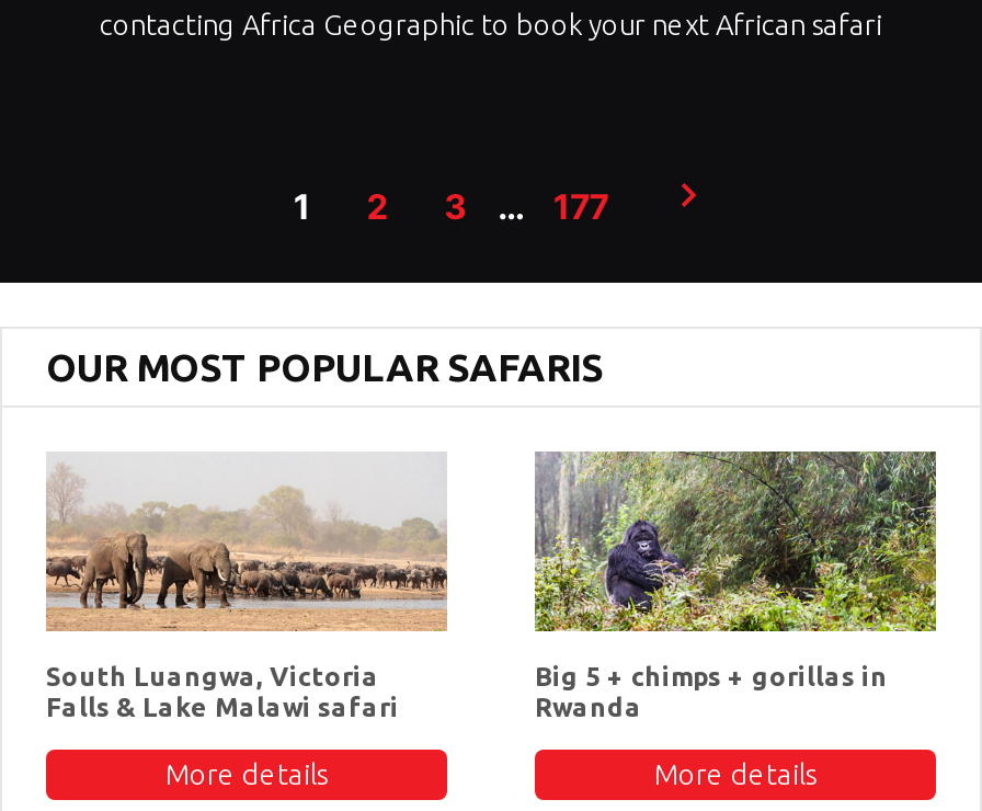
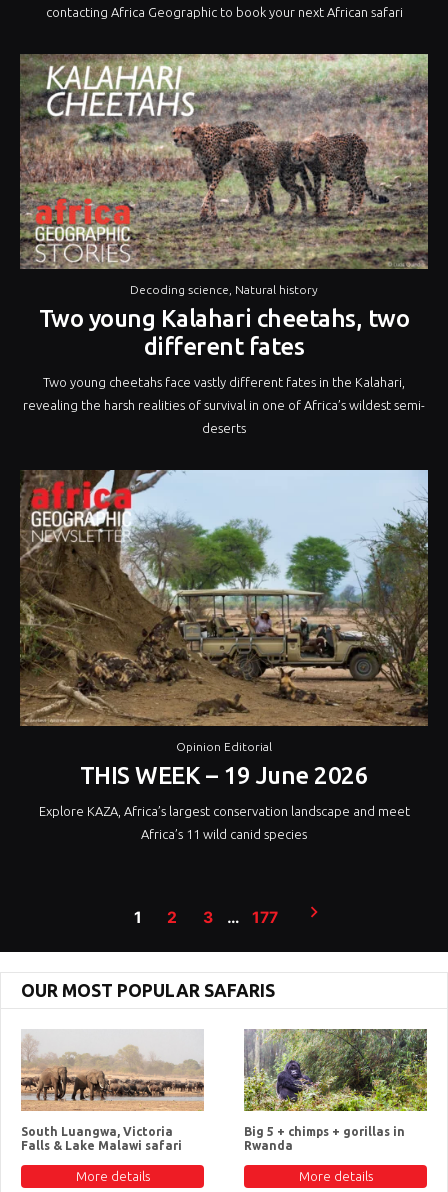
none -> [19,53,429,435] [image] | Decoding science, Natural history | Two young Kalahari cheetahs, two | different fates | Two young cheetahs face vastly different fates in the Kalahari, | revealing the harsh realities of survival in one of Africa’s wildest semi- | deserts
none -> [19,469,429,841] [image] | Opinion Editorial | THIS WEEK – 19 June 2026 | Explore KAZA, Africa’s largest conservation landscape and meet | Africa’s 11 wild canid species

